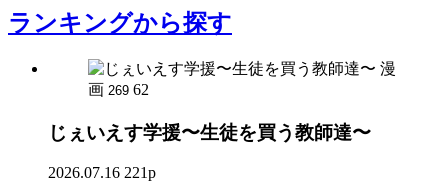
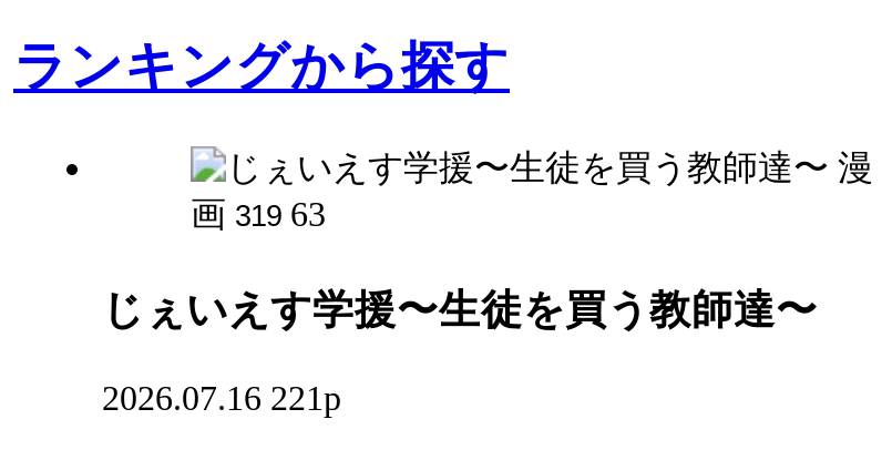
[88,81,149,98] 画 269 62 -> [191,195,326,233] 画 319 63

